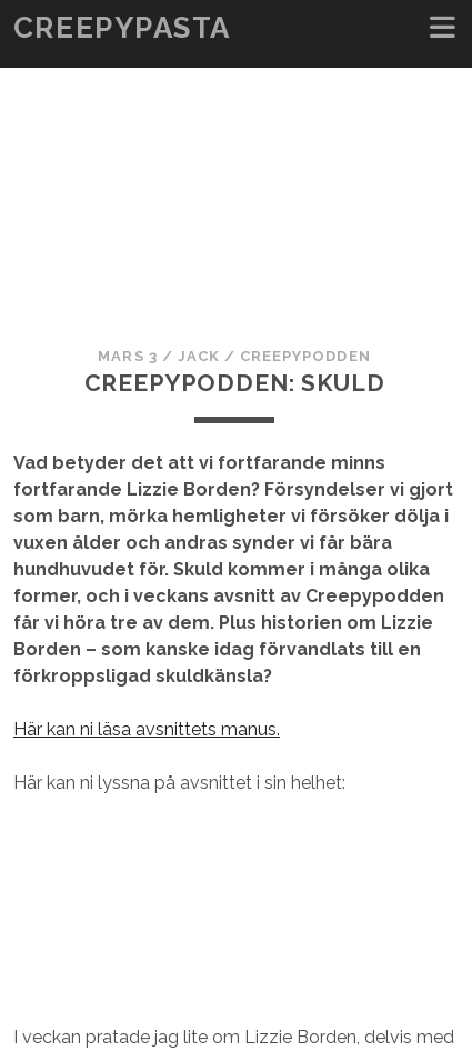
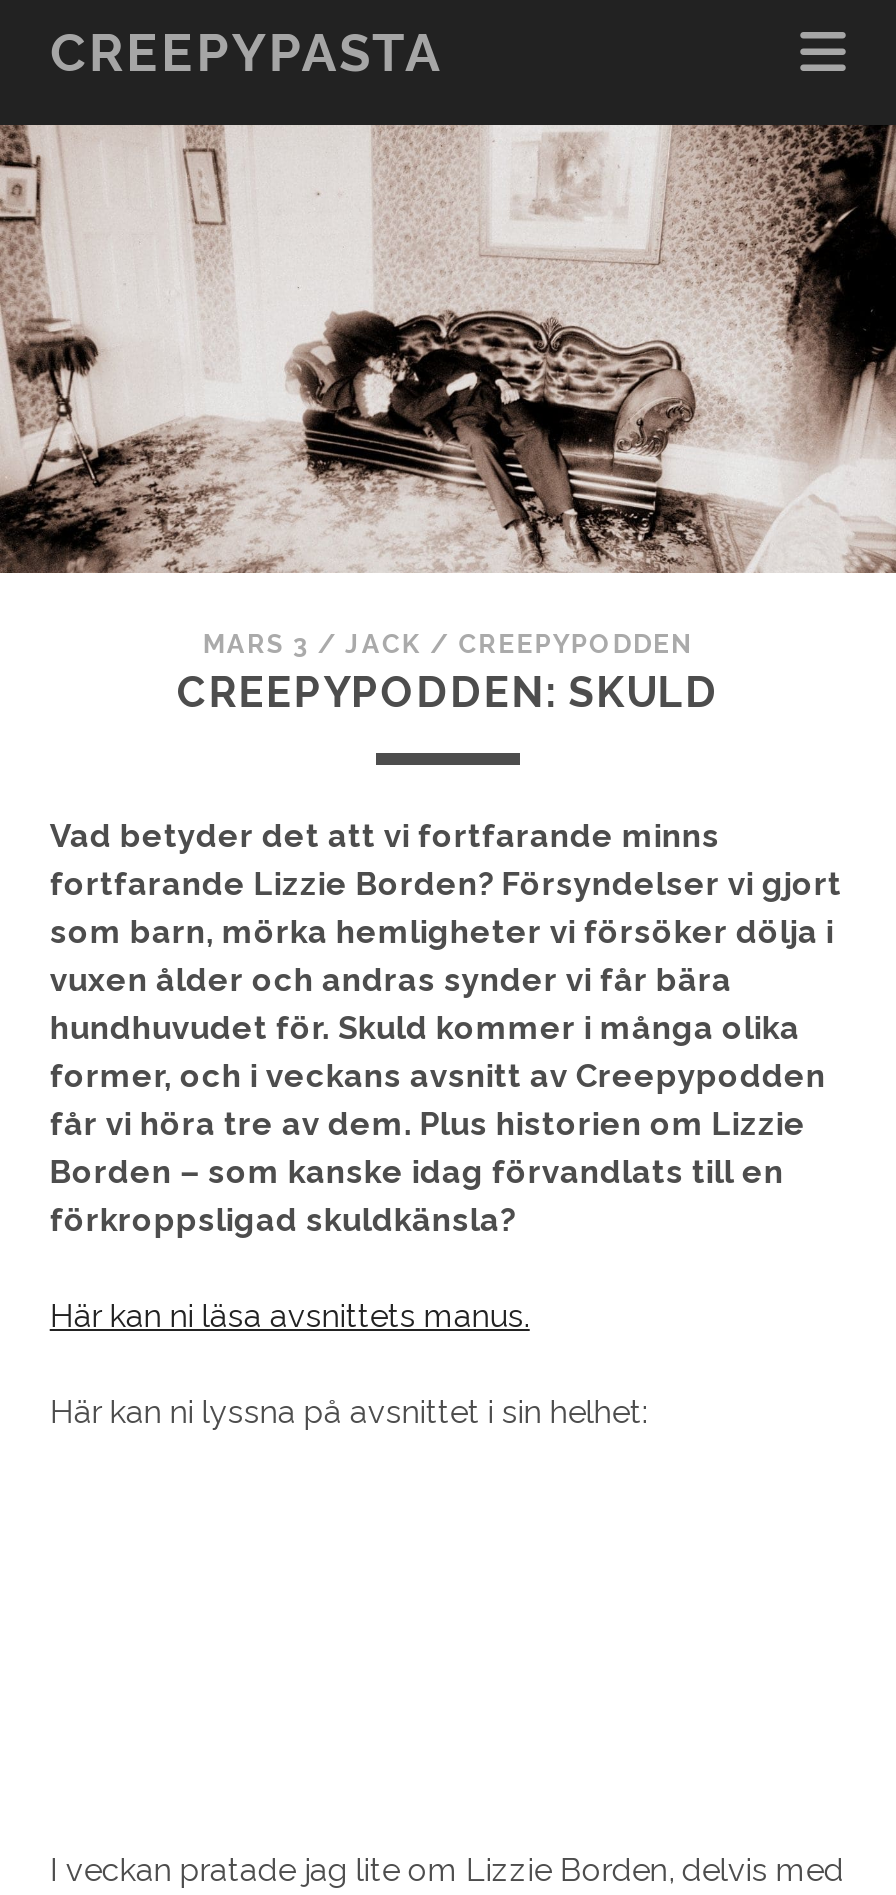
none -> [6,123,890,575] [image]

